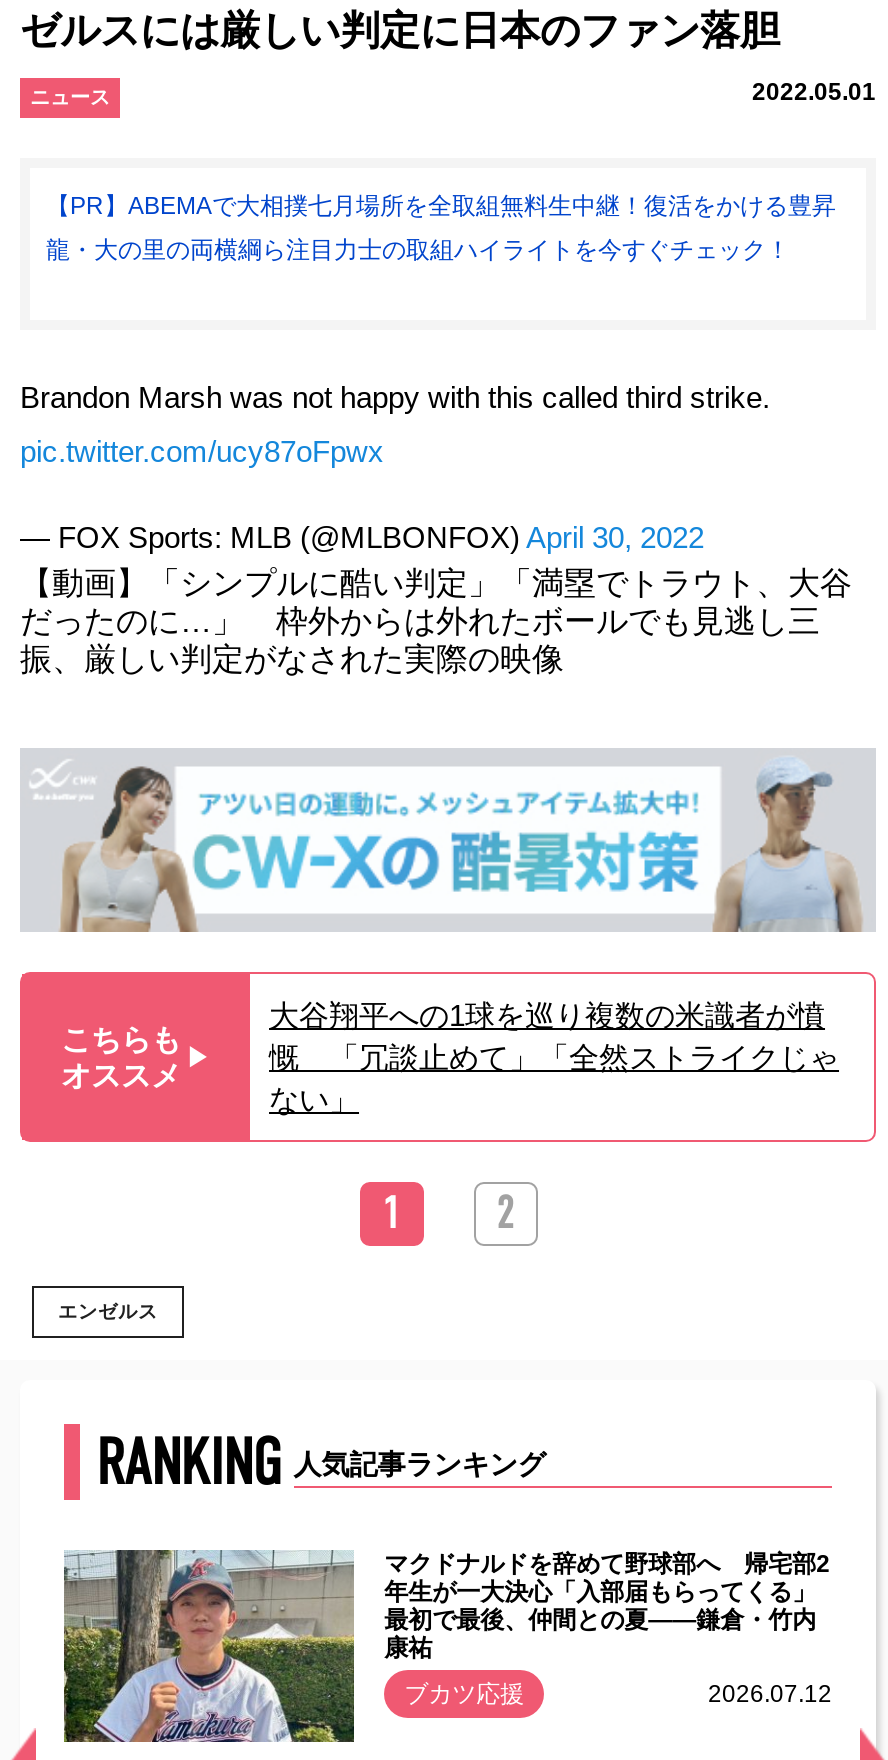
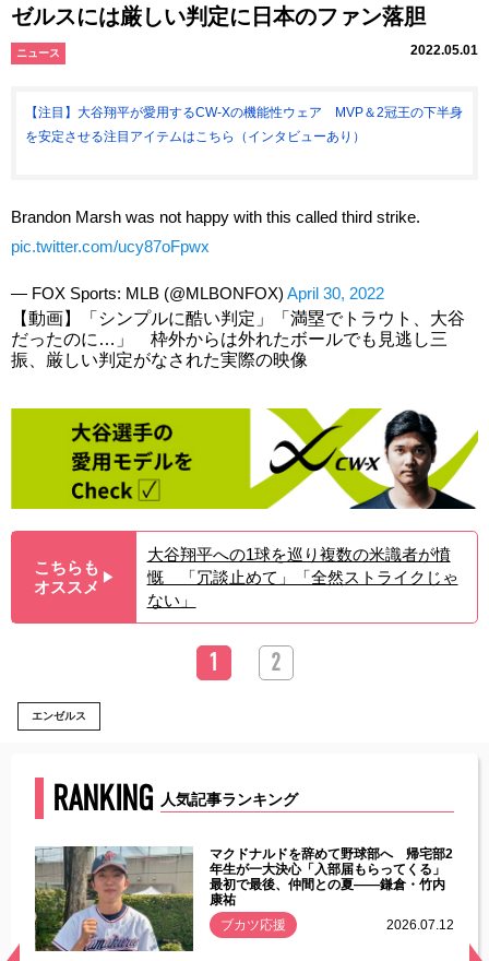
[46,193,836,221] 【PR】ABEMAで大相撲七月場所を全取組無料生中継！復活をかける豊昇 -> [25,105,463,121] 【注目】大谷翔平が愛用するCW-Xの機能性ウェア MVP＆2冠王の下半身
[46,237,790,265] 龍・大の里の両横綱ら注目力士の取組ハイライトを今すぐチェック！ -> [25,129,366,145] を安定させる注目アイテムはこちら（インタビューあり）
[20,748,876,934] [image] -> [11,407,479,510] [image]

